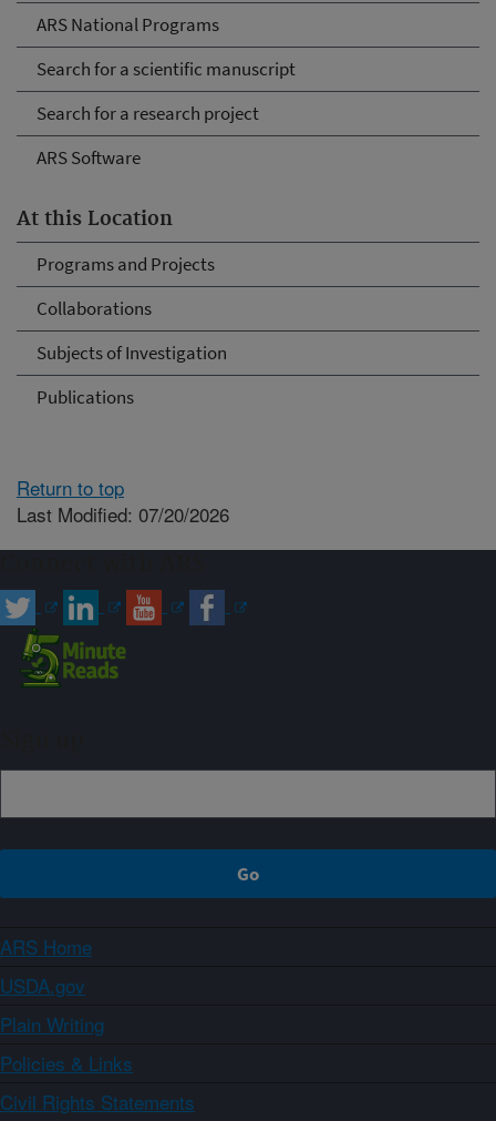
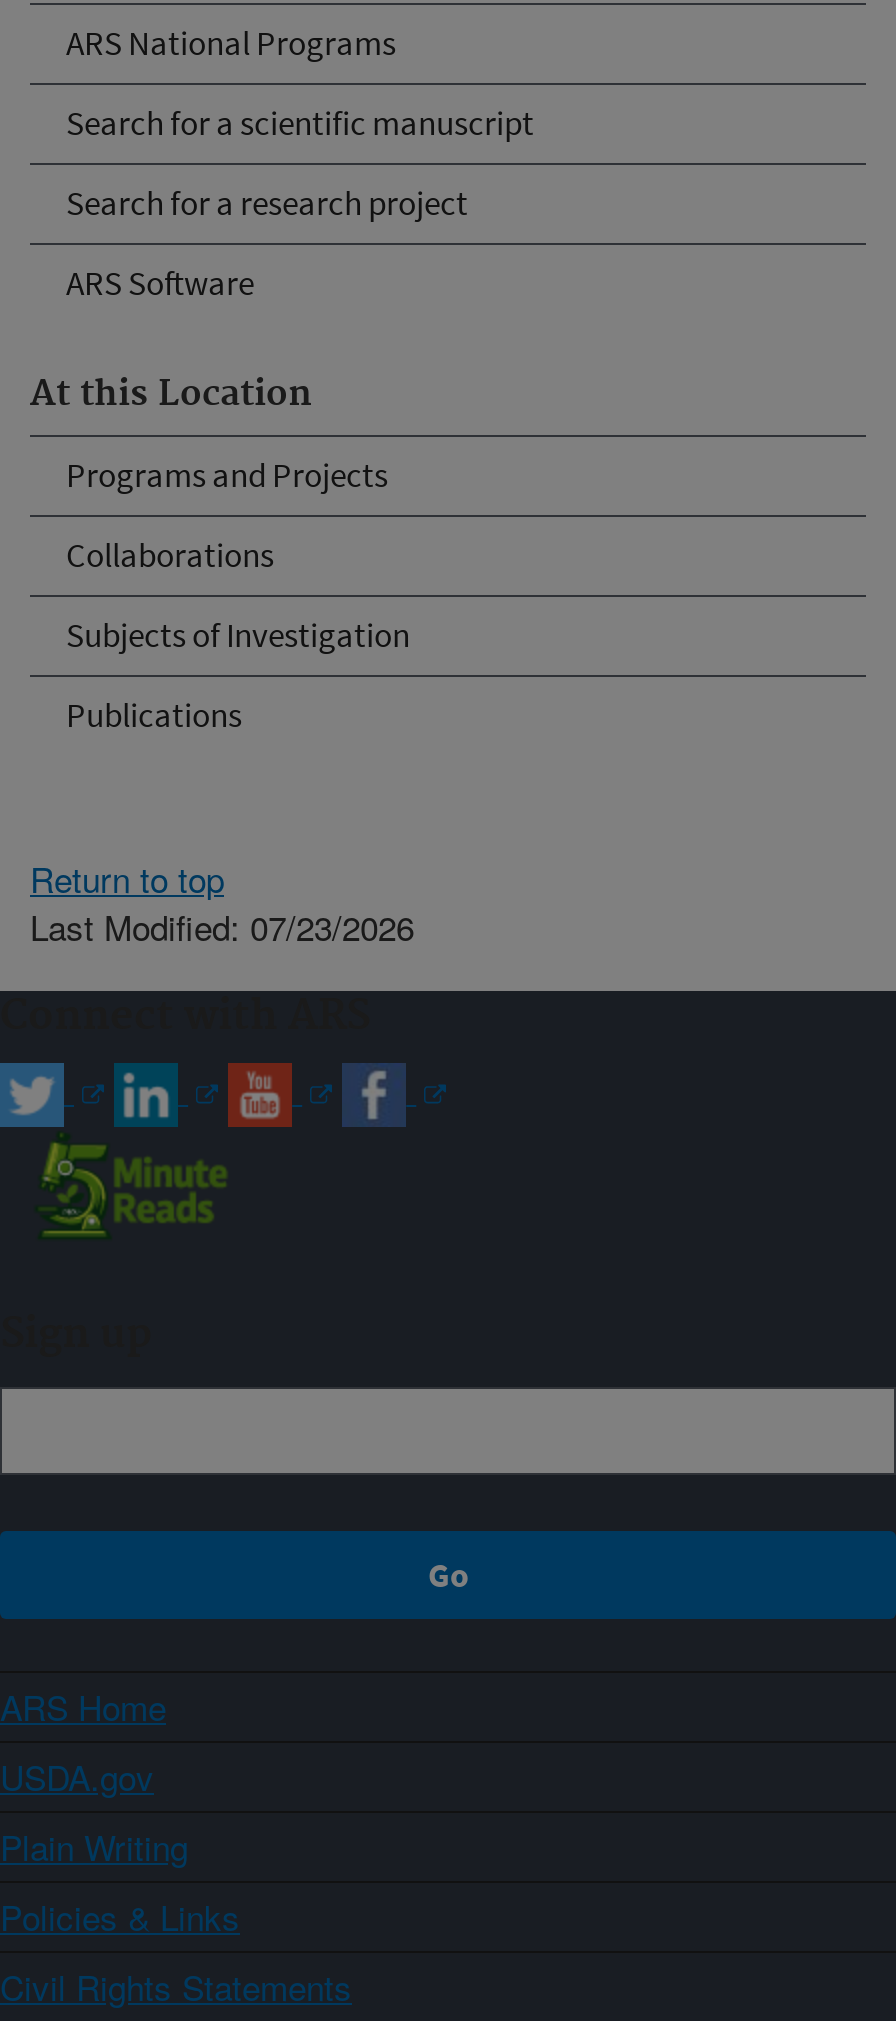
[17,500,229,527] Last Modified: 07/20/2026 -> [30,900,414,950] Last Modified: 07/23/2026

